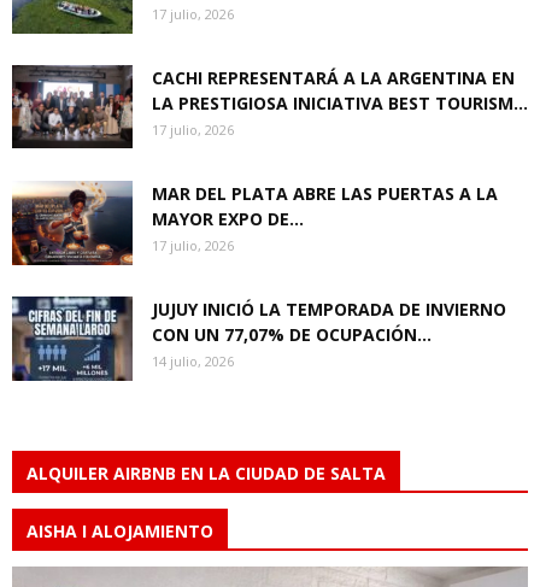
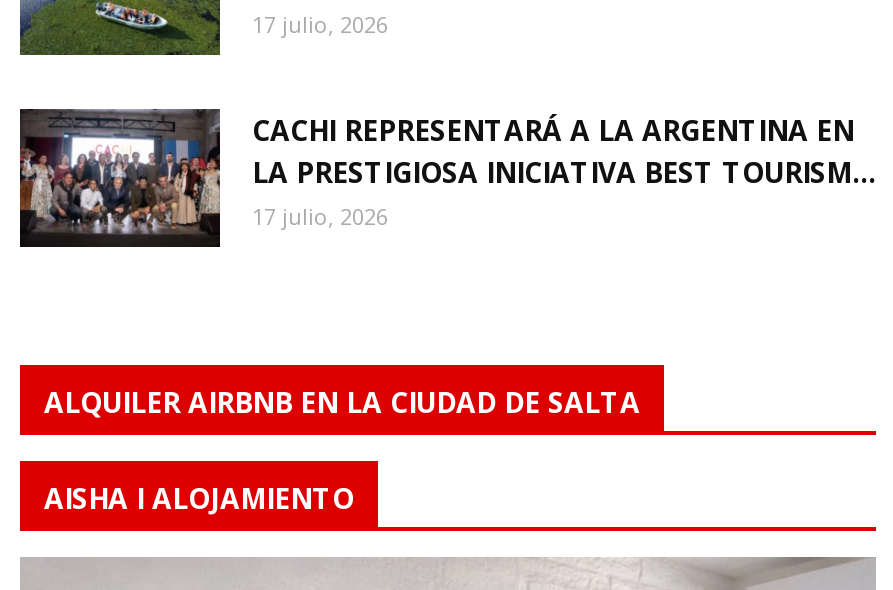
[11,181,506,371] [image] | MAR DEL PLATA ABRE LAS PUERTAS A LA | MAYOR EXPO DE... | 17 julio, 2026 | JUJUY INICIÓ LA TEMPORADA DE INVIERNO | CON UN 77,07% DE OCUPACIÓN... | 14 julio, 2026 -> none
[12,295,133,381] [image] -> none

